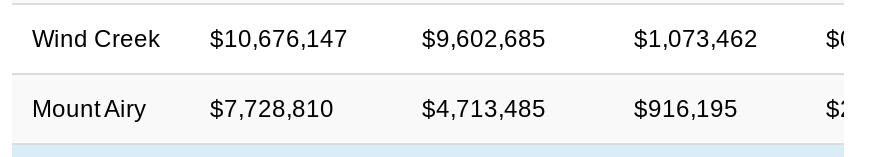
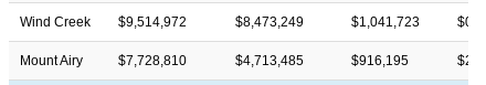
[32,25,348,53] Wind Creek $10,676,147 -> [20,14,187,30] Wind Creek $9,514,972
[422,25,546,53] $9,602,685 -> [235,14,304,30] $8,473,249
[634,25,758,53] $1,073,462 -> [351,14,420,30] $1,041,723

